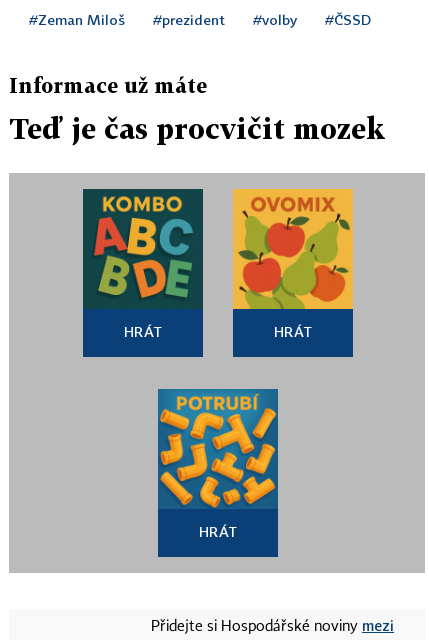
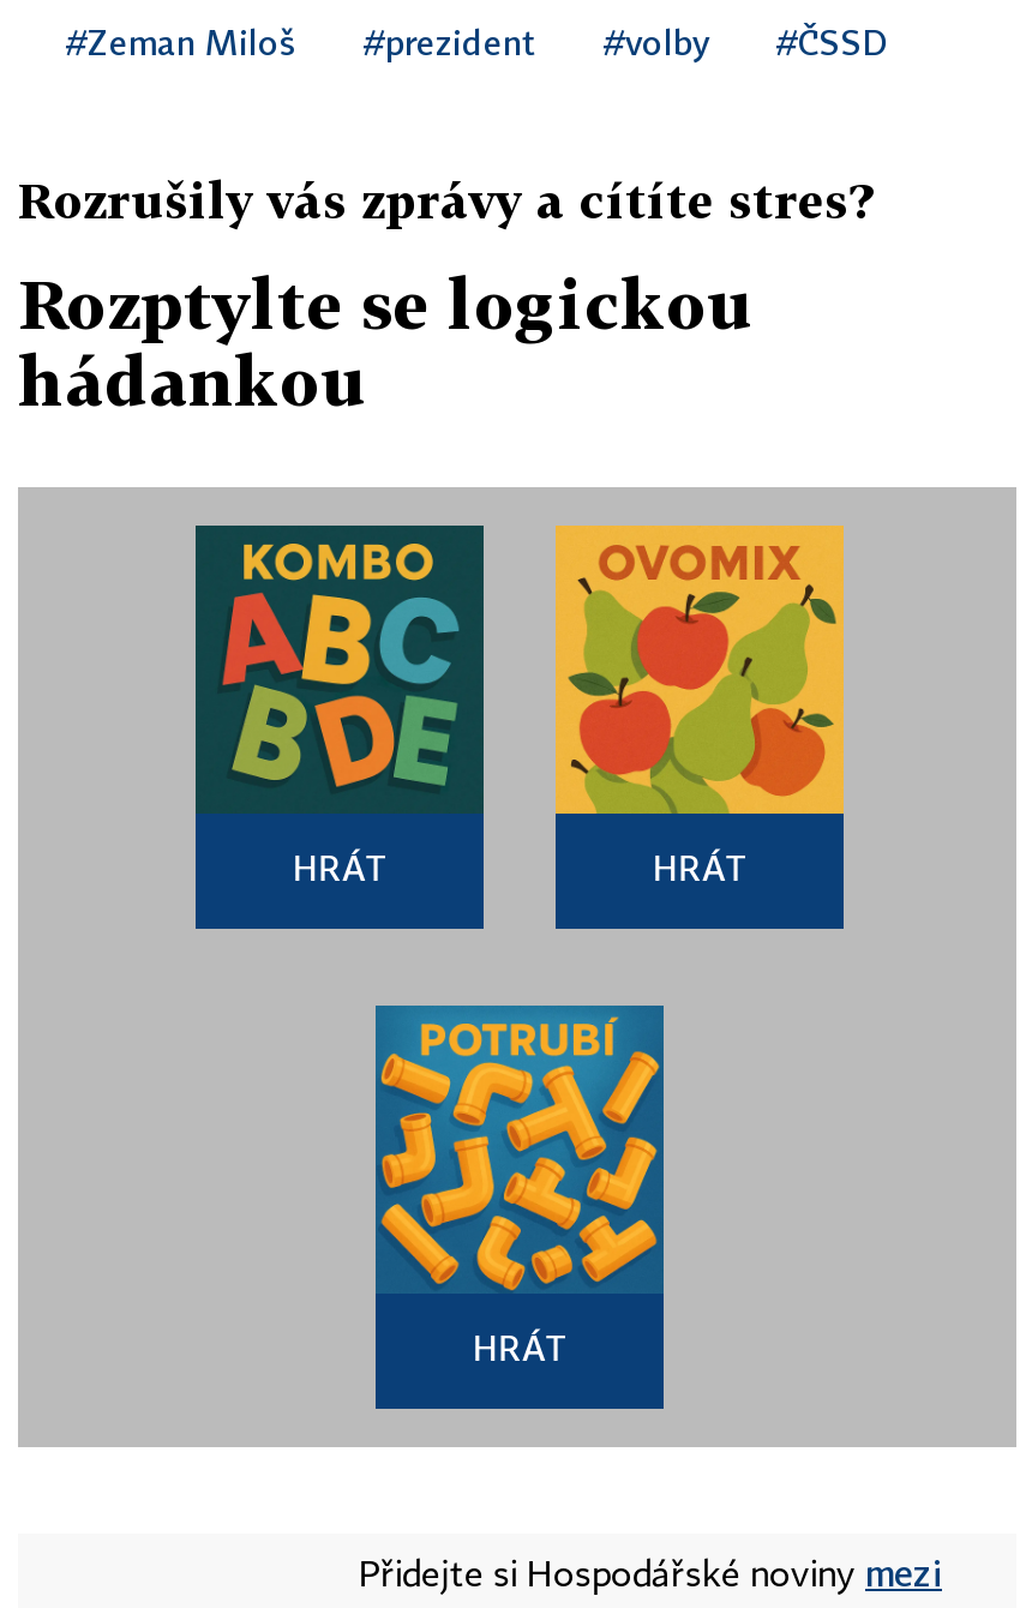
[9,73,207,97] Informace už máte -> [18,170,872,228] Rozrušily vás zprávy a cítíte stres?
[9,112,385,145] Teď je čas procvičit mozek -> [18,264,755,420] Rozptylte se logickou | hádankou

